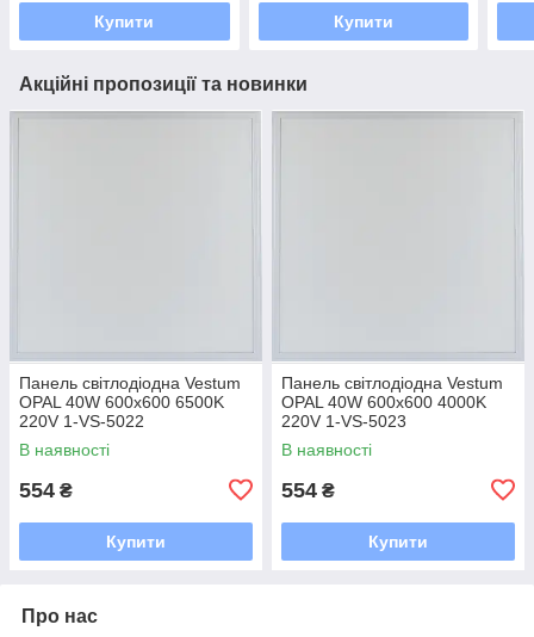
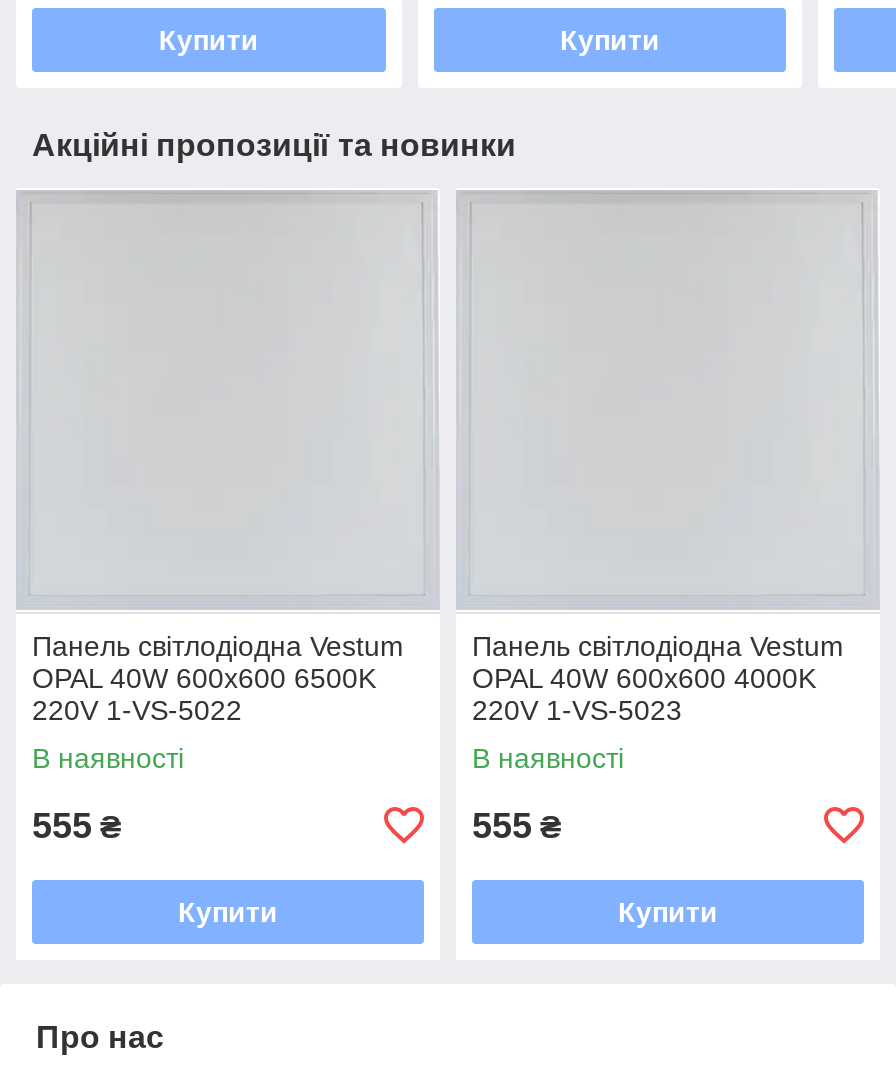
[19,478,73,502] 554 ₴ -> [32,806,122,846] 555 ₴
[281,478,335,502] 554 ₴ -> [472,806,562,846] 555 ₴

